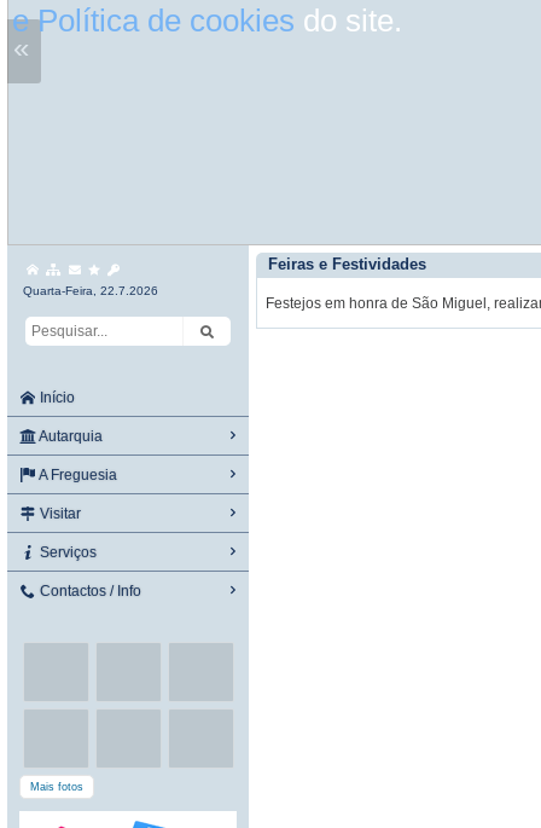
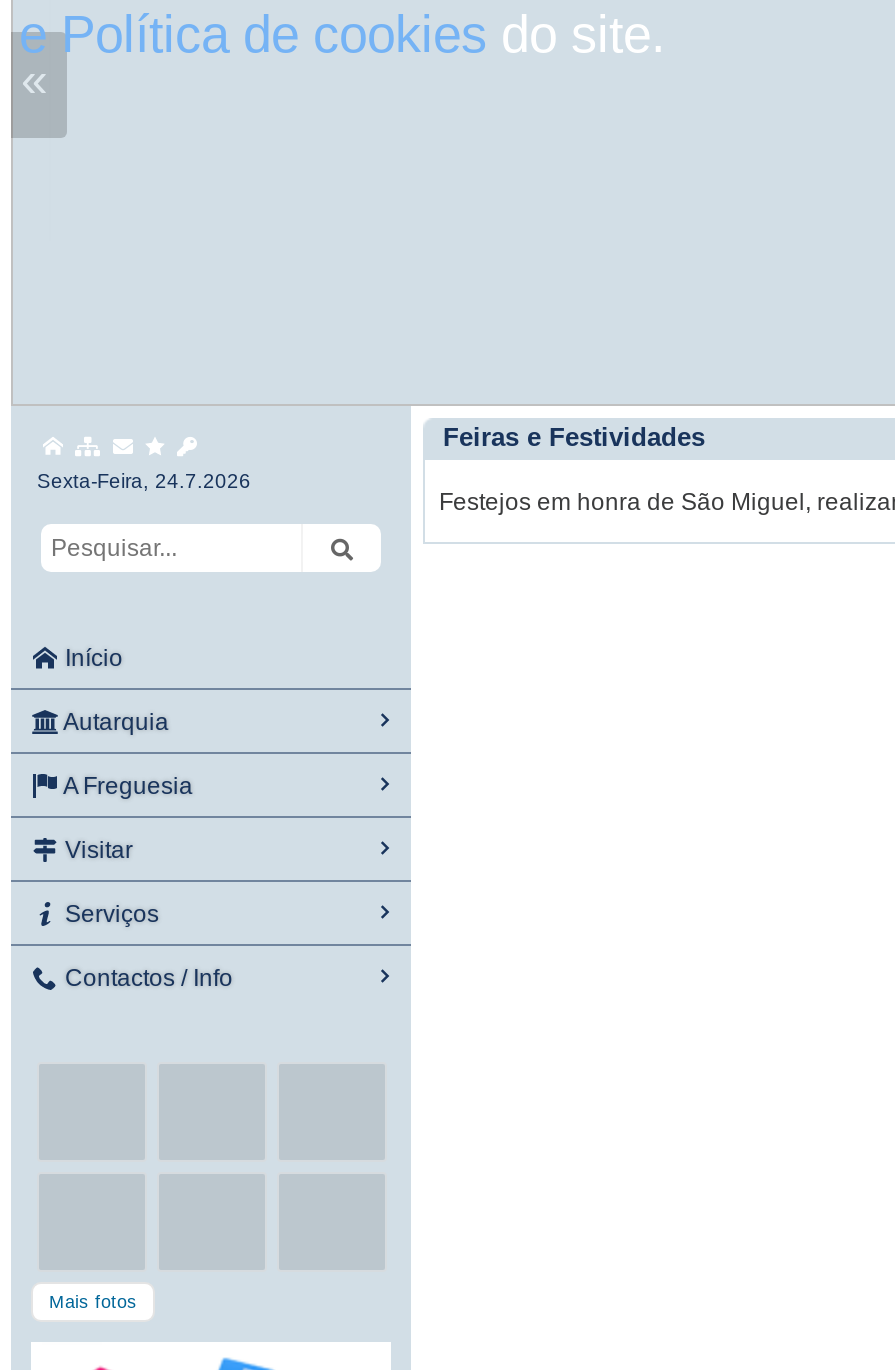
[23,284,158,297] Quarta-Feira, 22.7.2026 -> [37,470,251,492] Sexta-Feira, 24.7.2026

